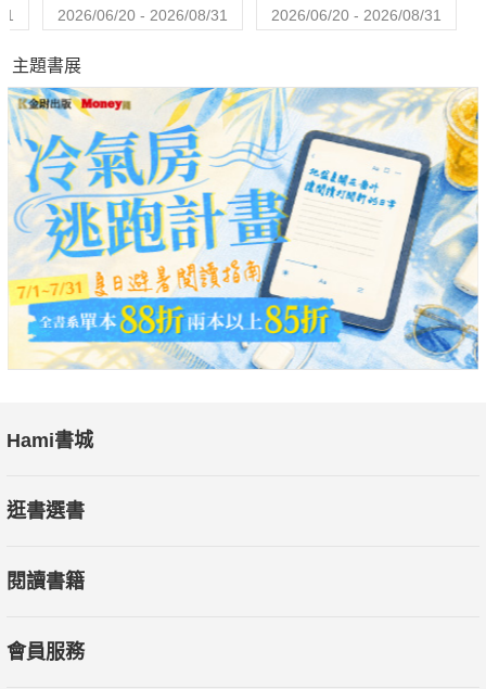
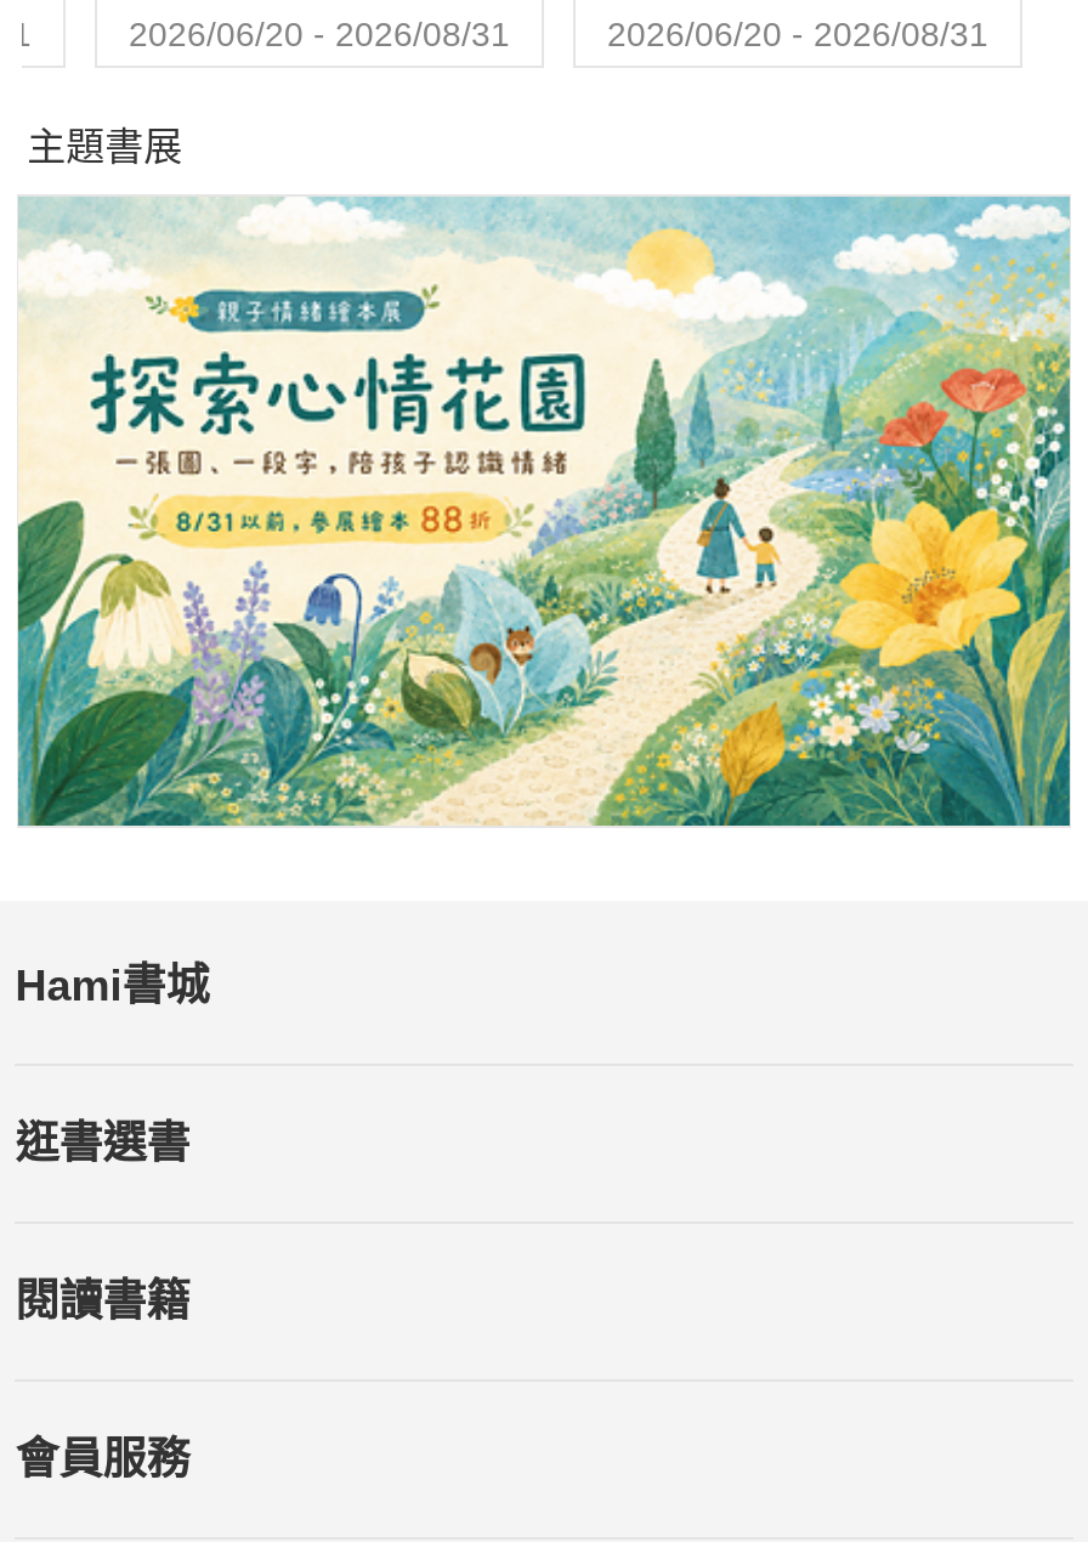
[7,87,479,370] [image] -> [15,194,1073,828] [image]

